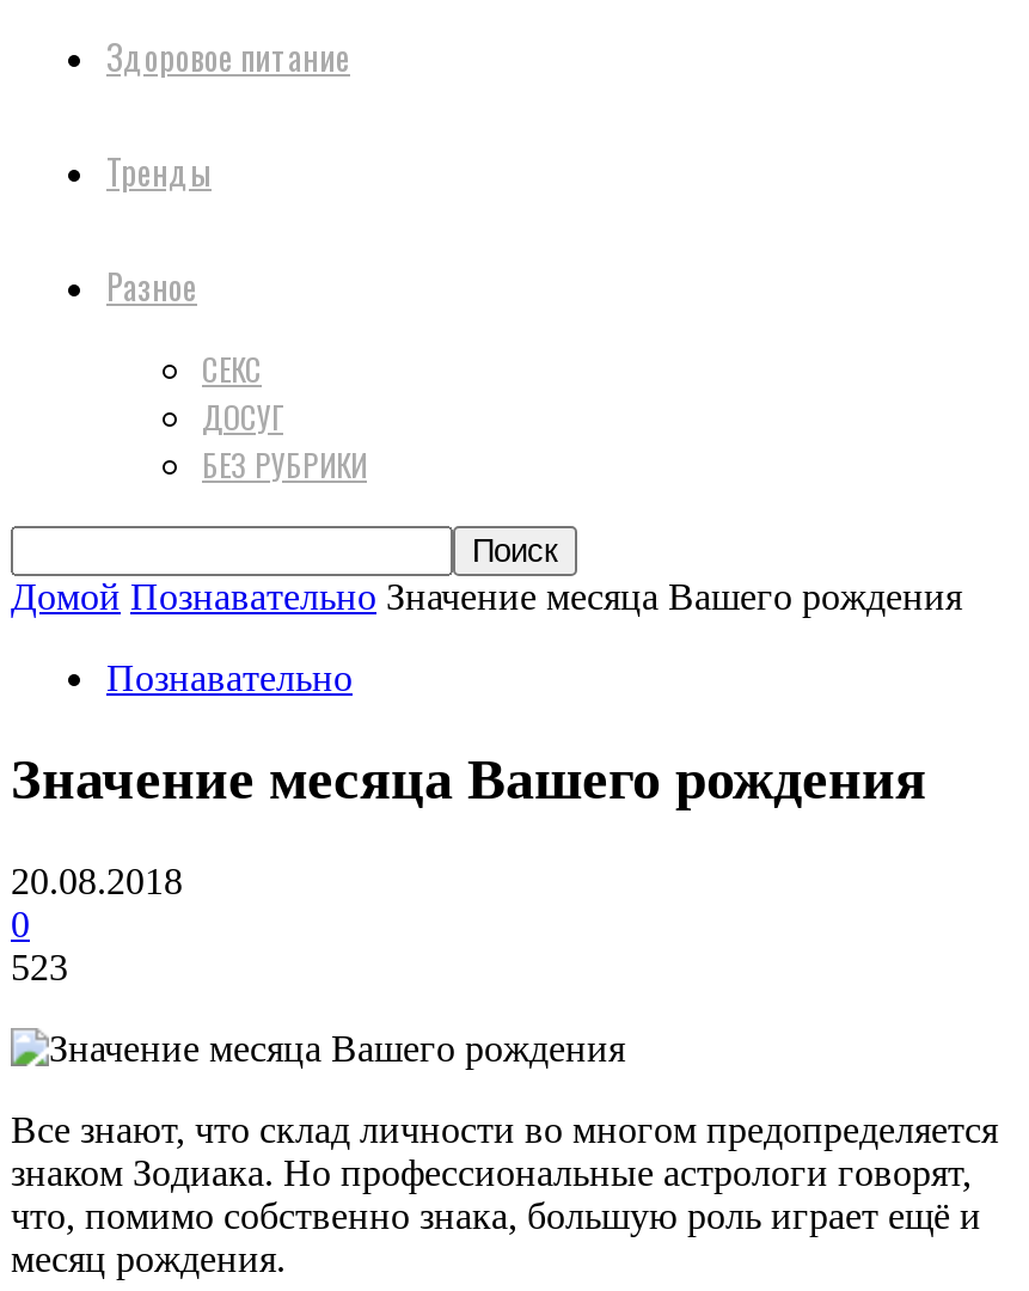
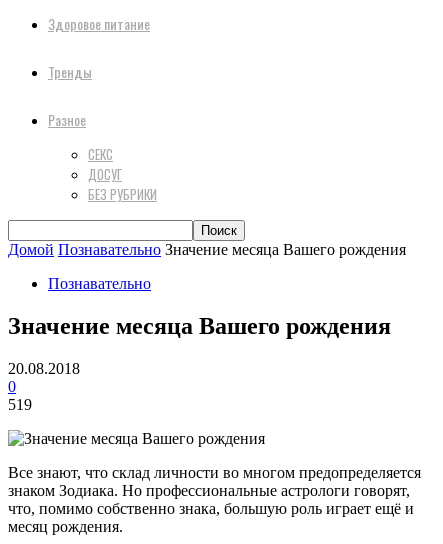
[11,946,68,987] 523 -> [8,396,32,413] 519

